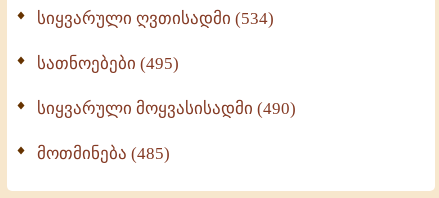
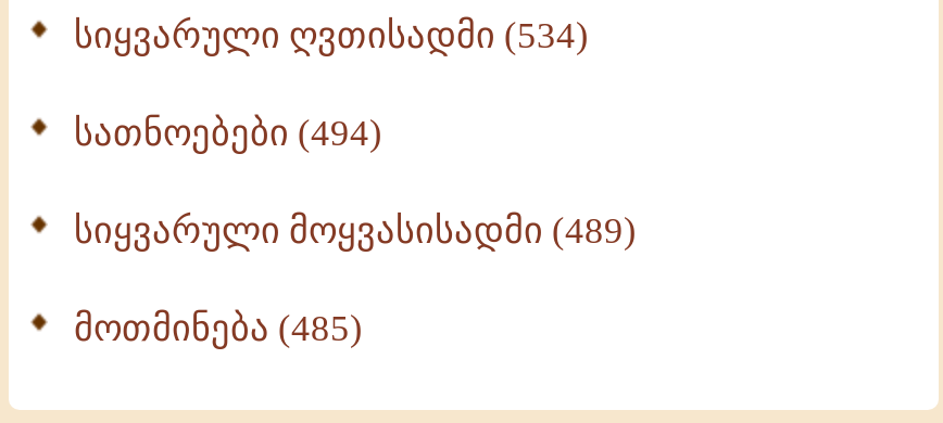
[37,54,179,73] სათნოებები (495) -> [74,113,382,154] სათნოებები (494)
[37,99,296,118] სიყვარული მოყვასისადმი (490) -> [74,210,637,252] სიყვარული მოყვასისადმი (489)

